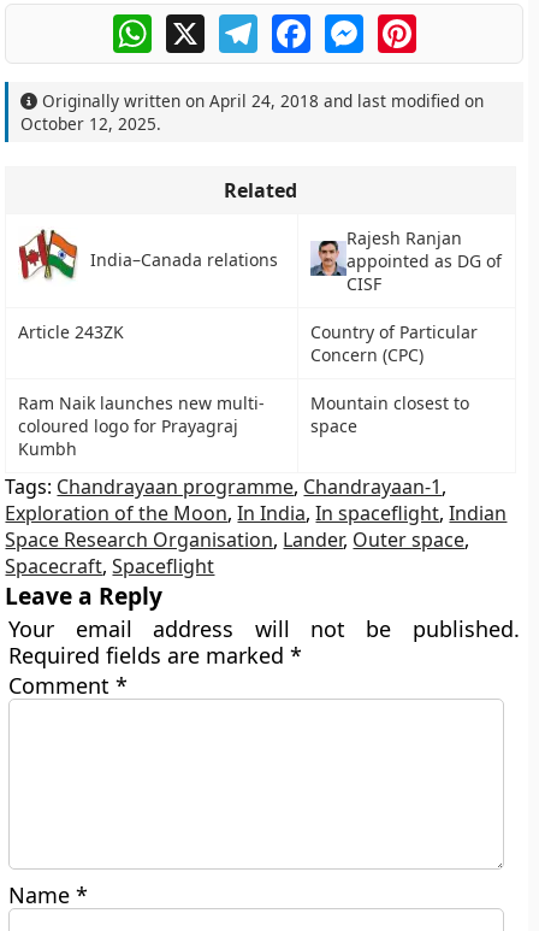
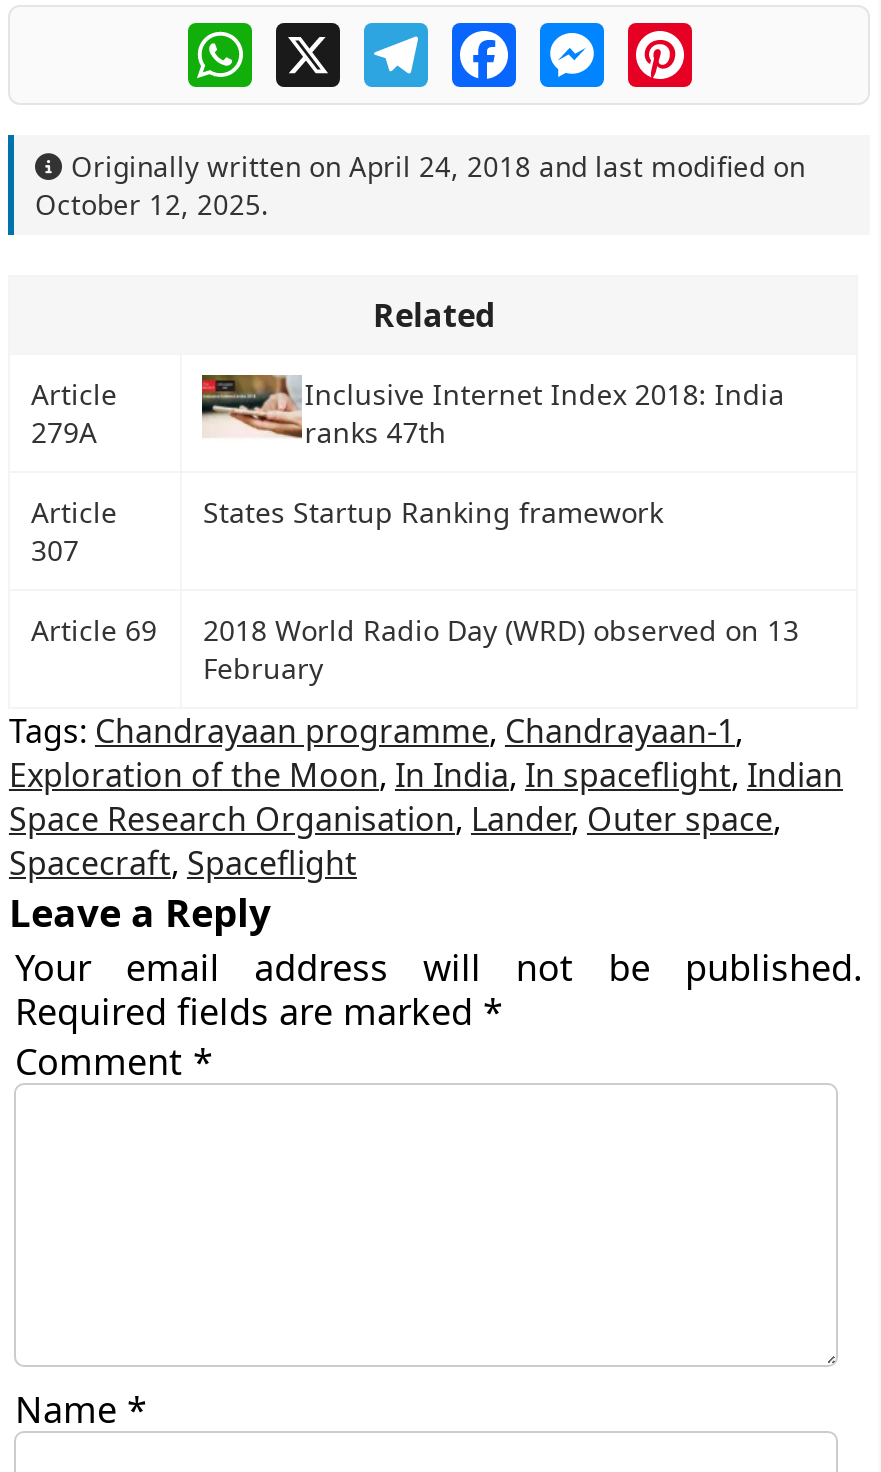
[347,226,502,295] Rajesh Ranjan | appointed as DG of | CISF -> [304,375,784,451] Inclusive Internet Index 2018: India | ranks 47th
[91,248,279,270] India–Canada relations -> [31,375,117,451] Article | 279A
[19,320,478,366] Article 243ZK | Country of Particular | Concern (CPC) -> [31,493,117,569] Article | 307
[19,391,265,460] Ram Naik launches new multi- | coloured logo for Prayagraj | Kumbh -> [203,493,663,531] States Startup Ranking framework
[311,391,470,437] Mountain closest to | space -> [31,611,799,687] Article 69 | 2018 World Radio Day (WRD) observed on 13 | February

